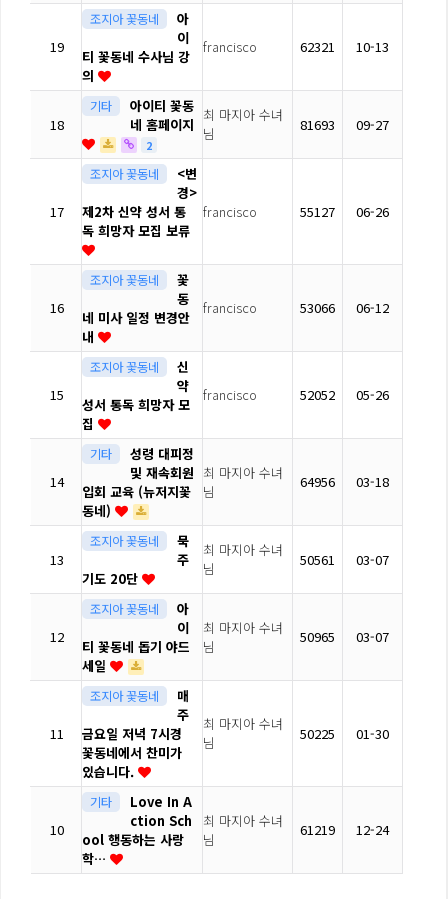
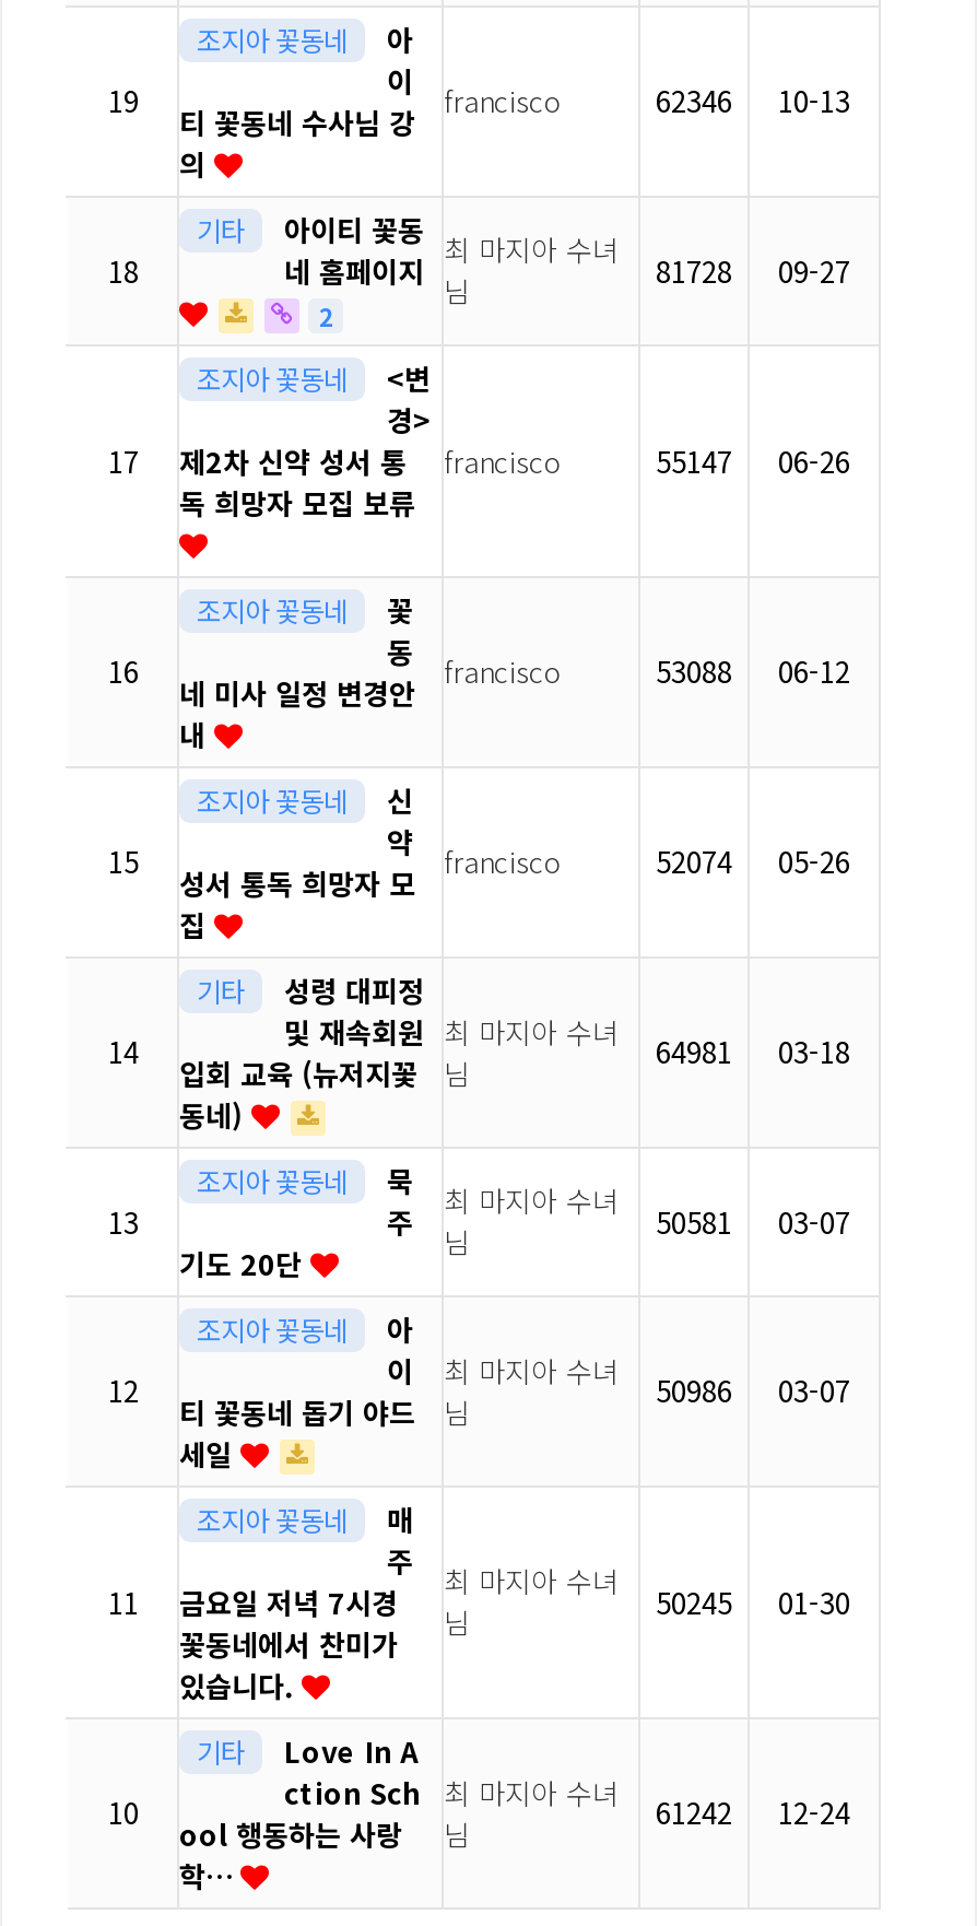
[300,37,389,56] 62321 10-13 -> [656,80,850,121] 62346 10-13
[300,115,389,134] 81693 09-27 -> [656,250,850,292] 81728 09-27
[300,202,389,221] 55127 06-26 -> [656,441,850,482] 55147 06-26
[300,298,389,317] 53066 06-12 -> [656,650,850,692] 53088 06-12
[300,385,389,404] 52052 05-26 -> [656,841,850,882] 52074 05-26
[130,463,389,491] 및 재속회원 최 마지아 수녀 64956 03-18 -> [284,1011,850,1072] 및 재속회원 최 마지아 수녀 64981 03-18
[300,550,389,569] 50561 03-07 -> [656,1201,850,1243] 50581 03-07
[177,618,389,646] 이 최 마지아 수녀 50965 03-07 -> [387,1350,850,1411] 이 최 마지아 수녀 50986 03-07
[300,724,389,743] 50225 01-30 -> [656,1582,850,1623] 50245 01-30
[130,811,389,839] ction Sch 최 마지아 수녀 61219 12-24 -> [284,1772,850,1833] ction Sch 최 마지아 수녀 61242 12-24

